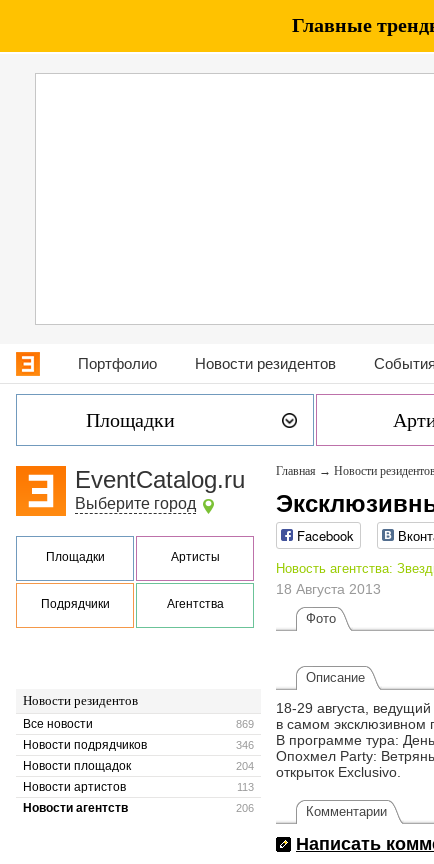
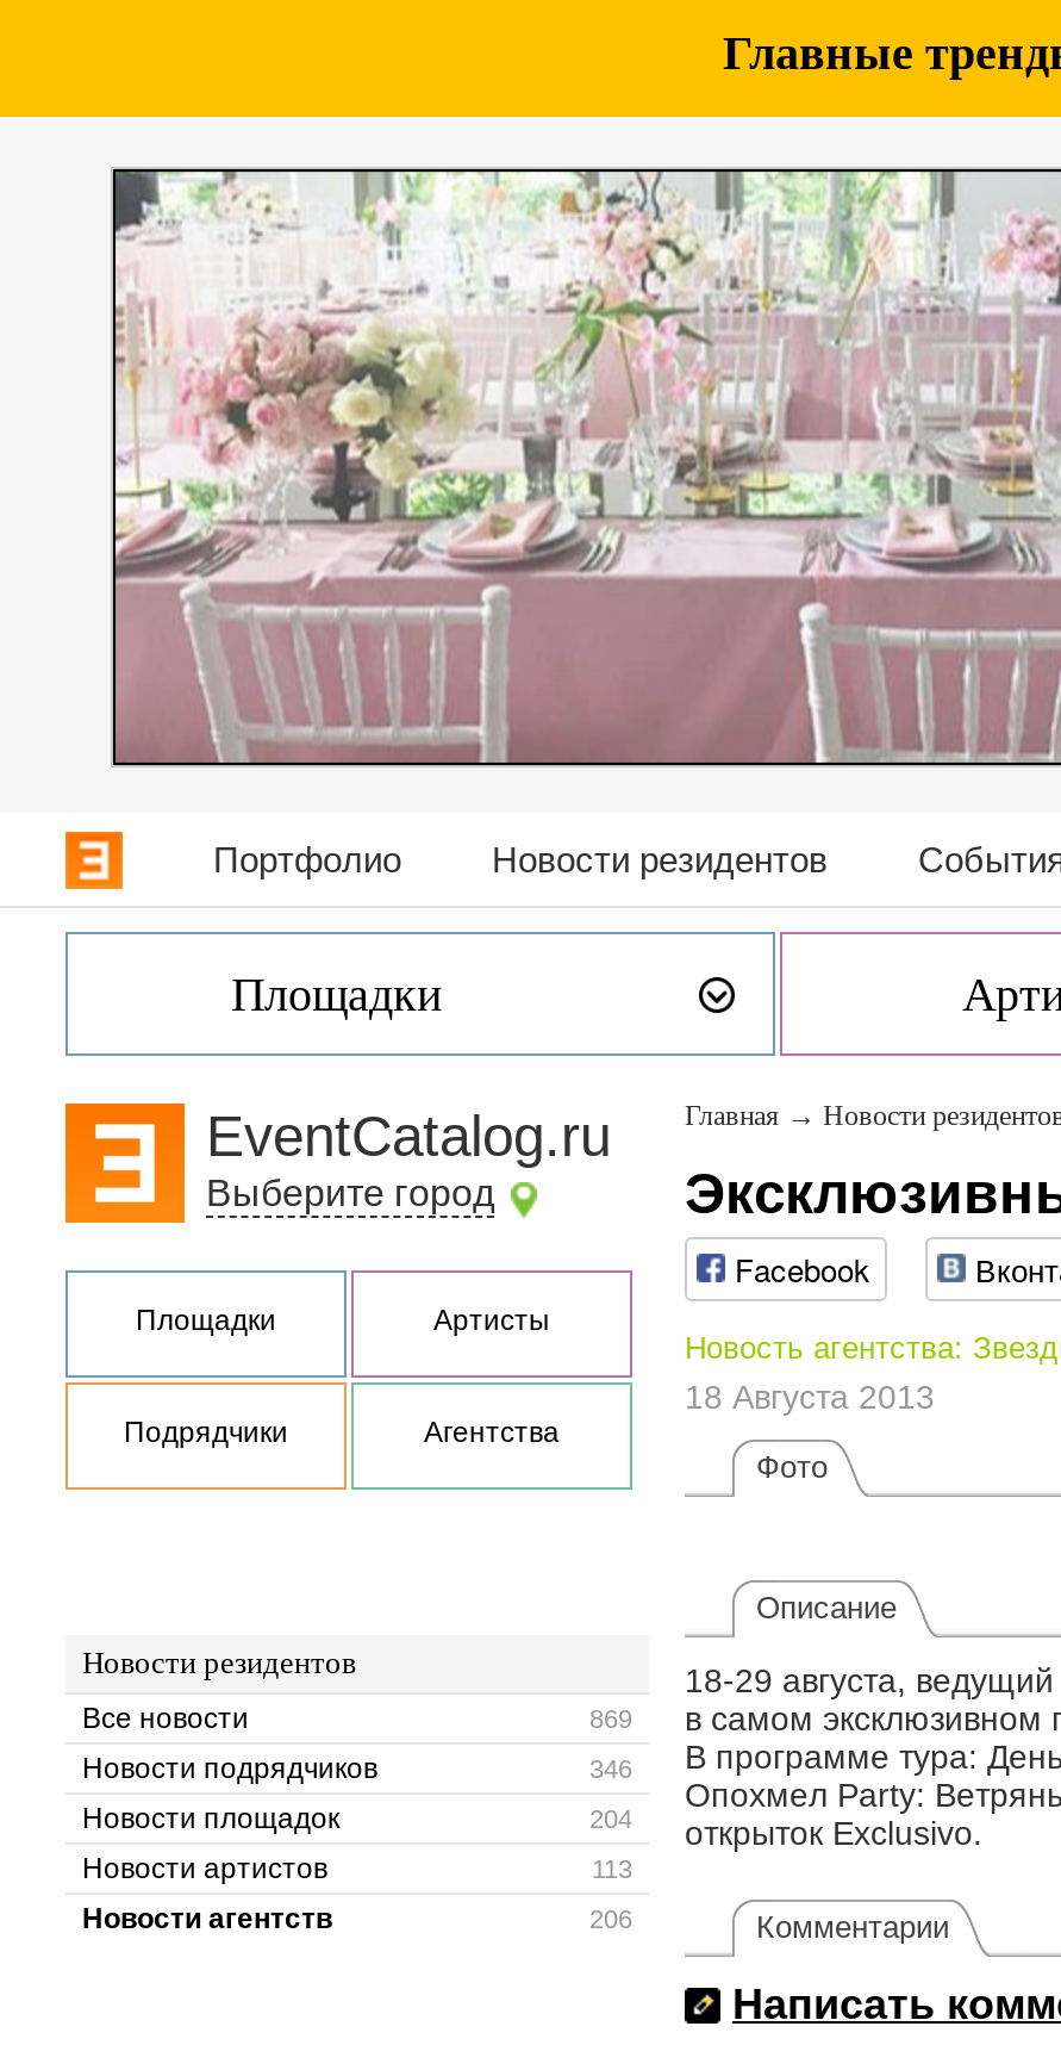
none -> [111,167,1054,767] [image]

